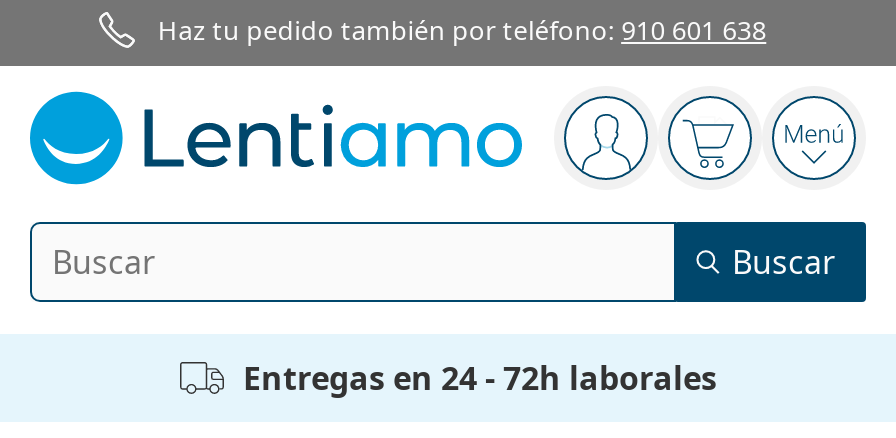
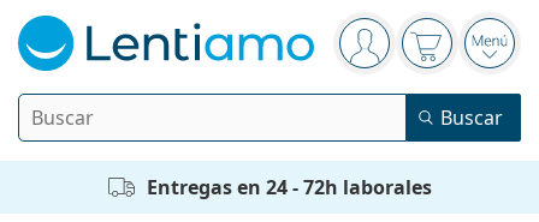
[158,12,766,48] Haz tu pedido también por teléfono: 910 601 638 -> none

